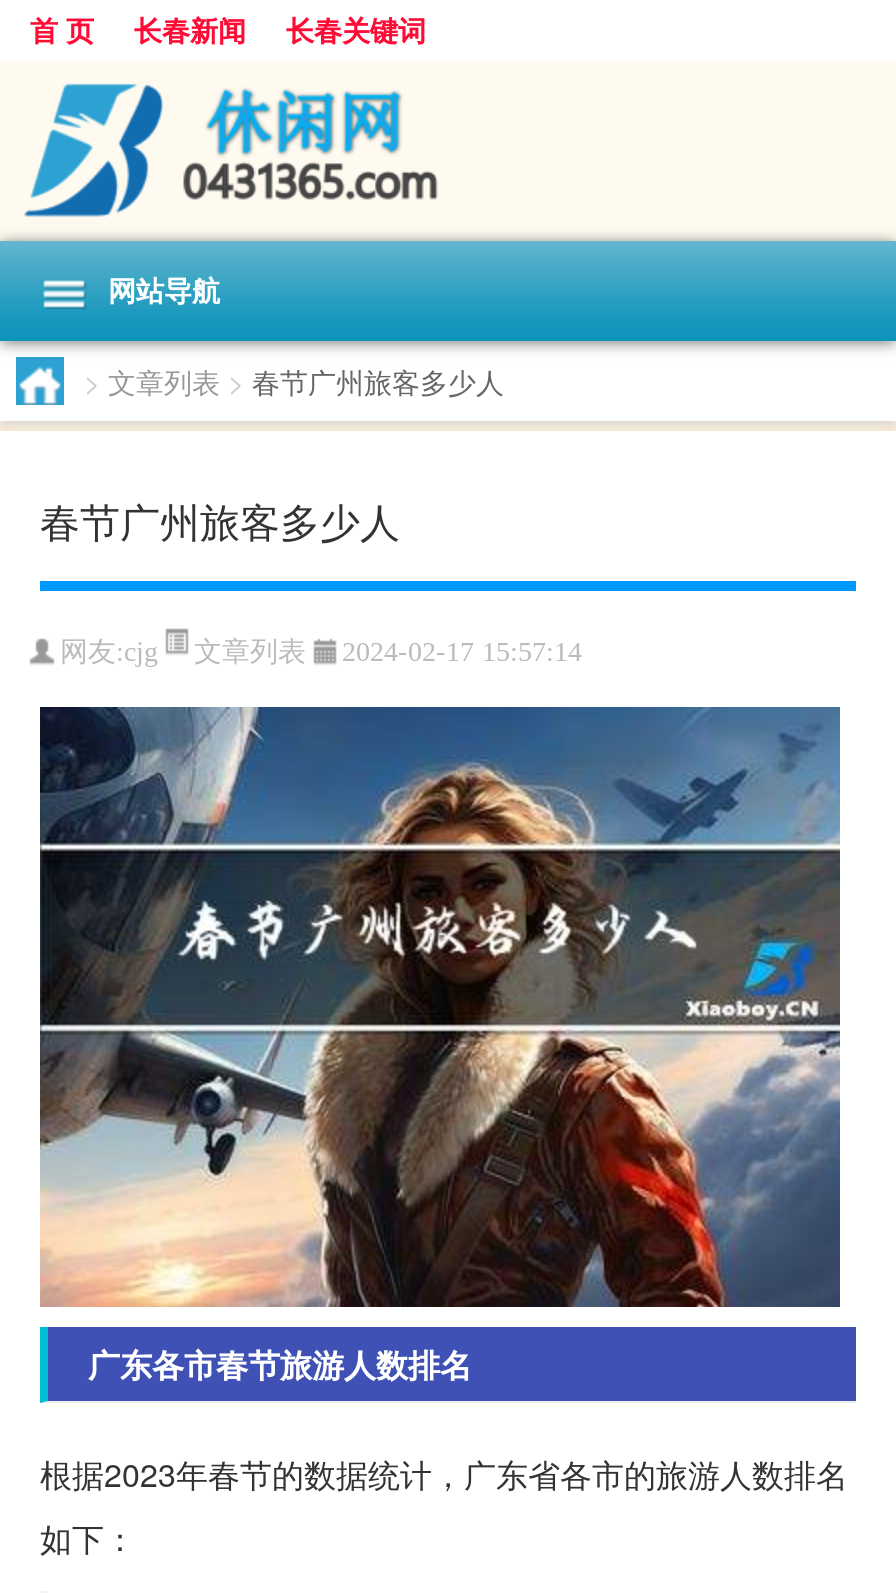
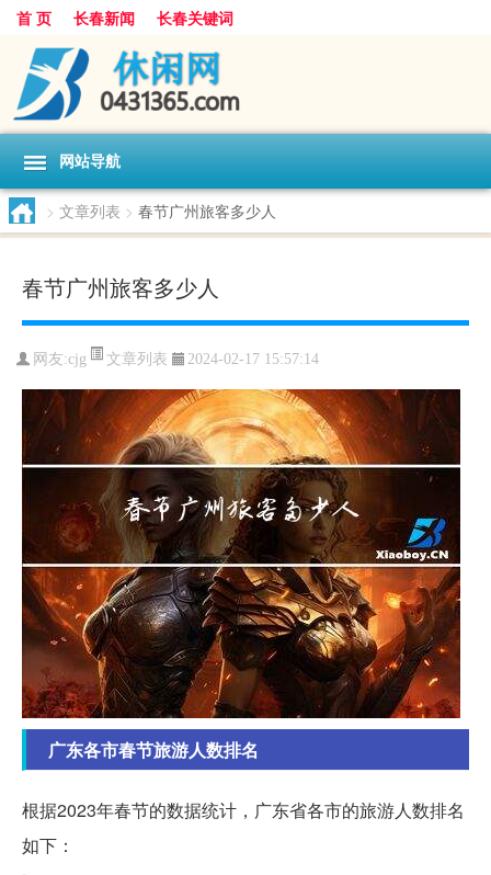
[40,705,842,1309] [image] -> [21,388,461,719] [image]

